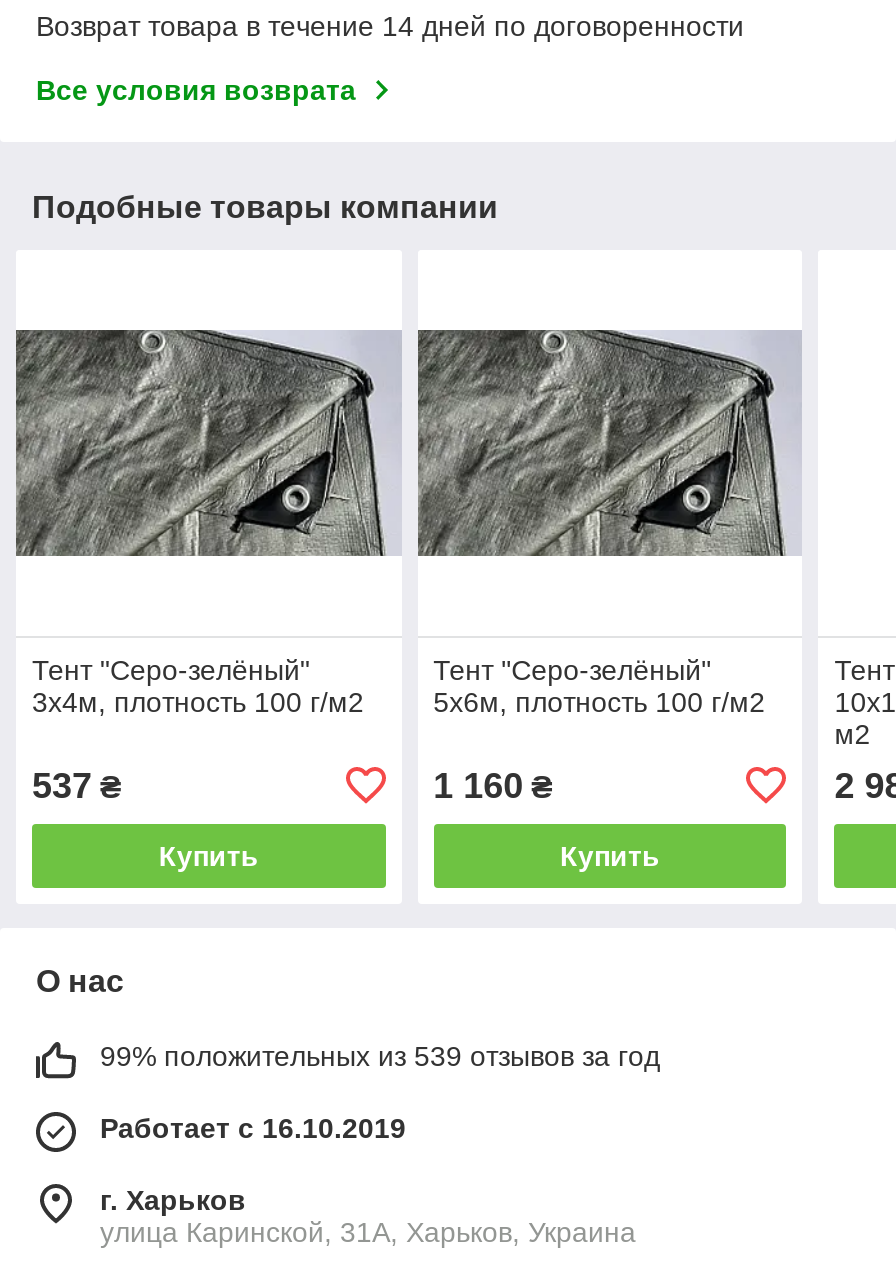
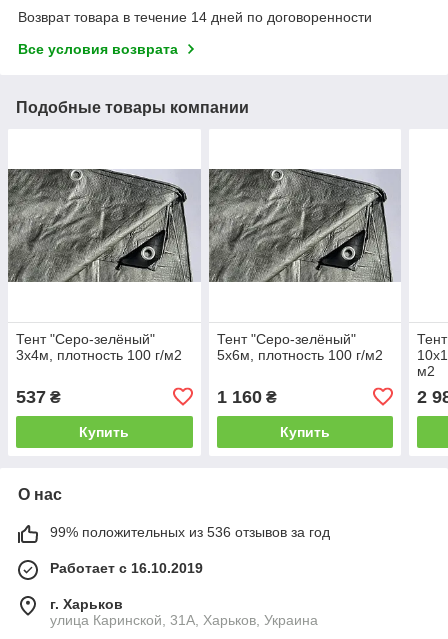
[100,1040,660,1072] 99% положительных из 539 отзывов за год -> [50,524,330,540] 99% положительных из 536 отзывов за год

